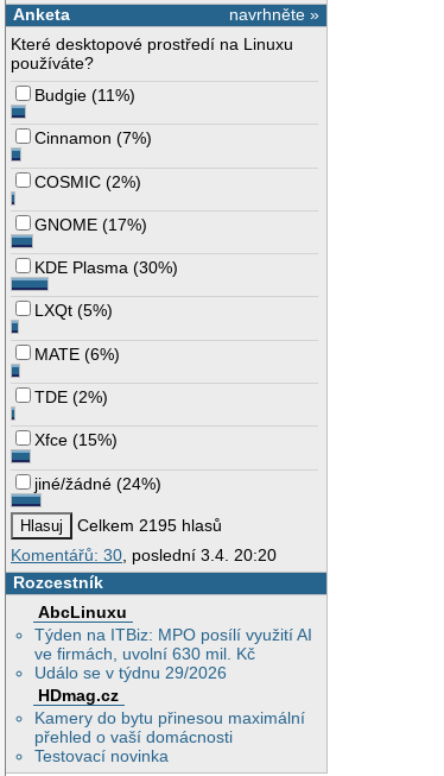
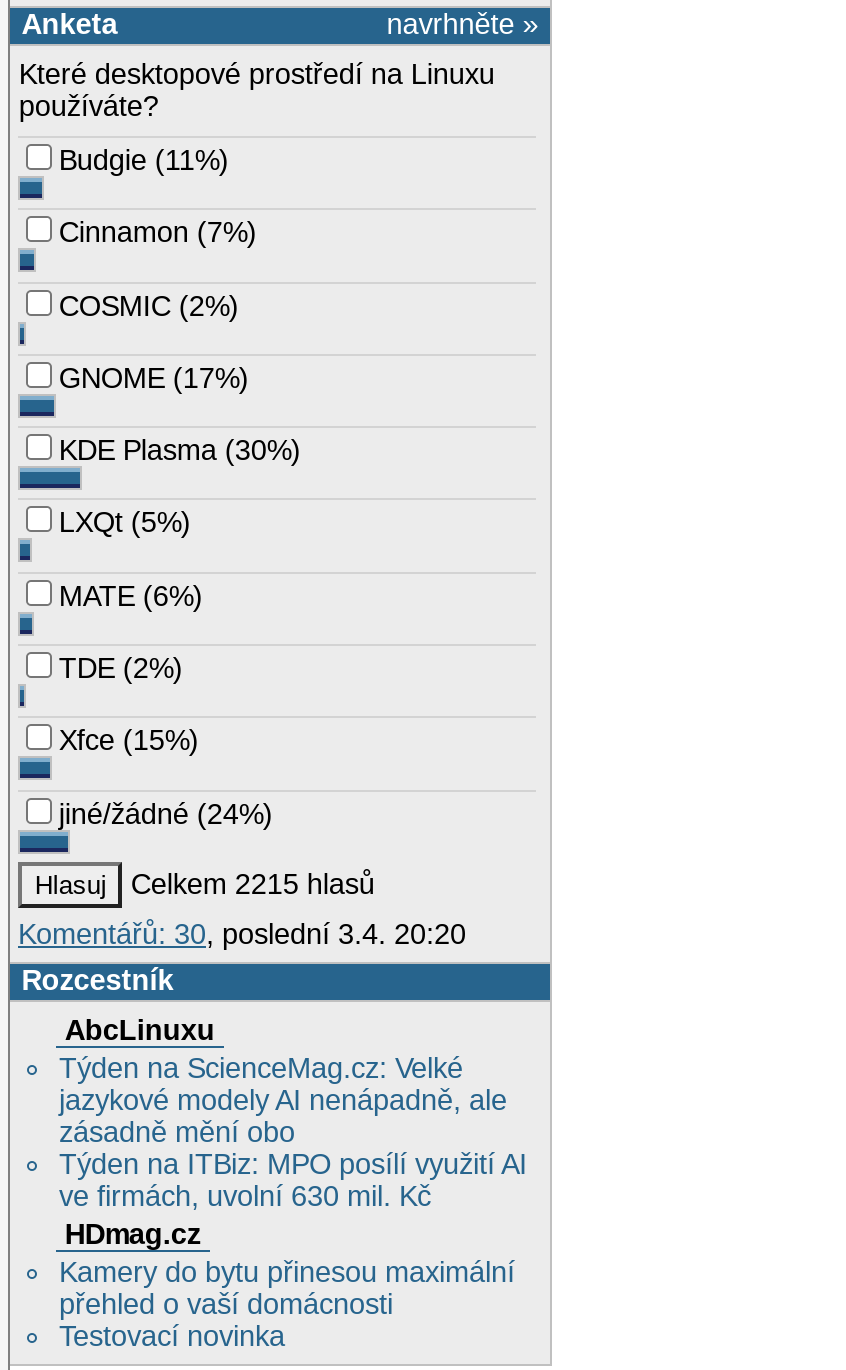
[73,516,222,535] Celkem 2195 hlasů -> [123,868,375,900] Celkem 2215 hlasů
none -> [59,1052,507,1148] Týden na ScienceMag.cz: Velké | jazykové modely AI nenápadně, ale | zásadně mění obo
moved [35,625,313,663] -> [59,1148,527,1212]: Týden na ITBiz: MPO posílí využití AI | ve firmách, uvolní 630 mil. Kč
[35,663,227,682] Událo se v týdnu 29/2026 -> none

